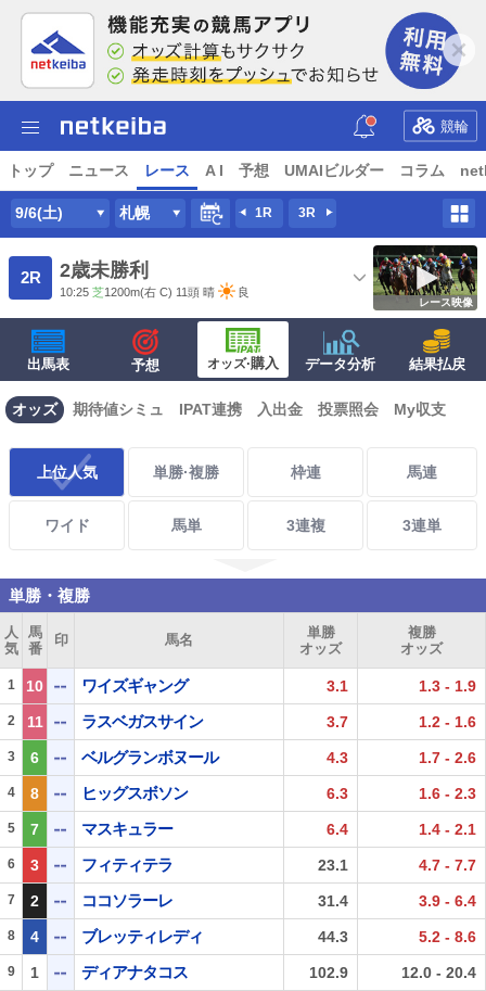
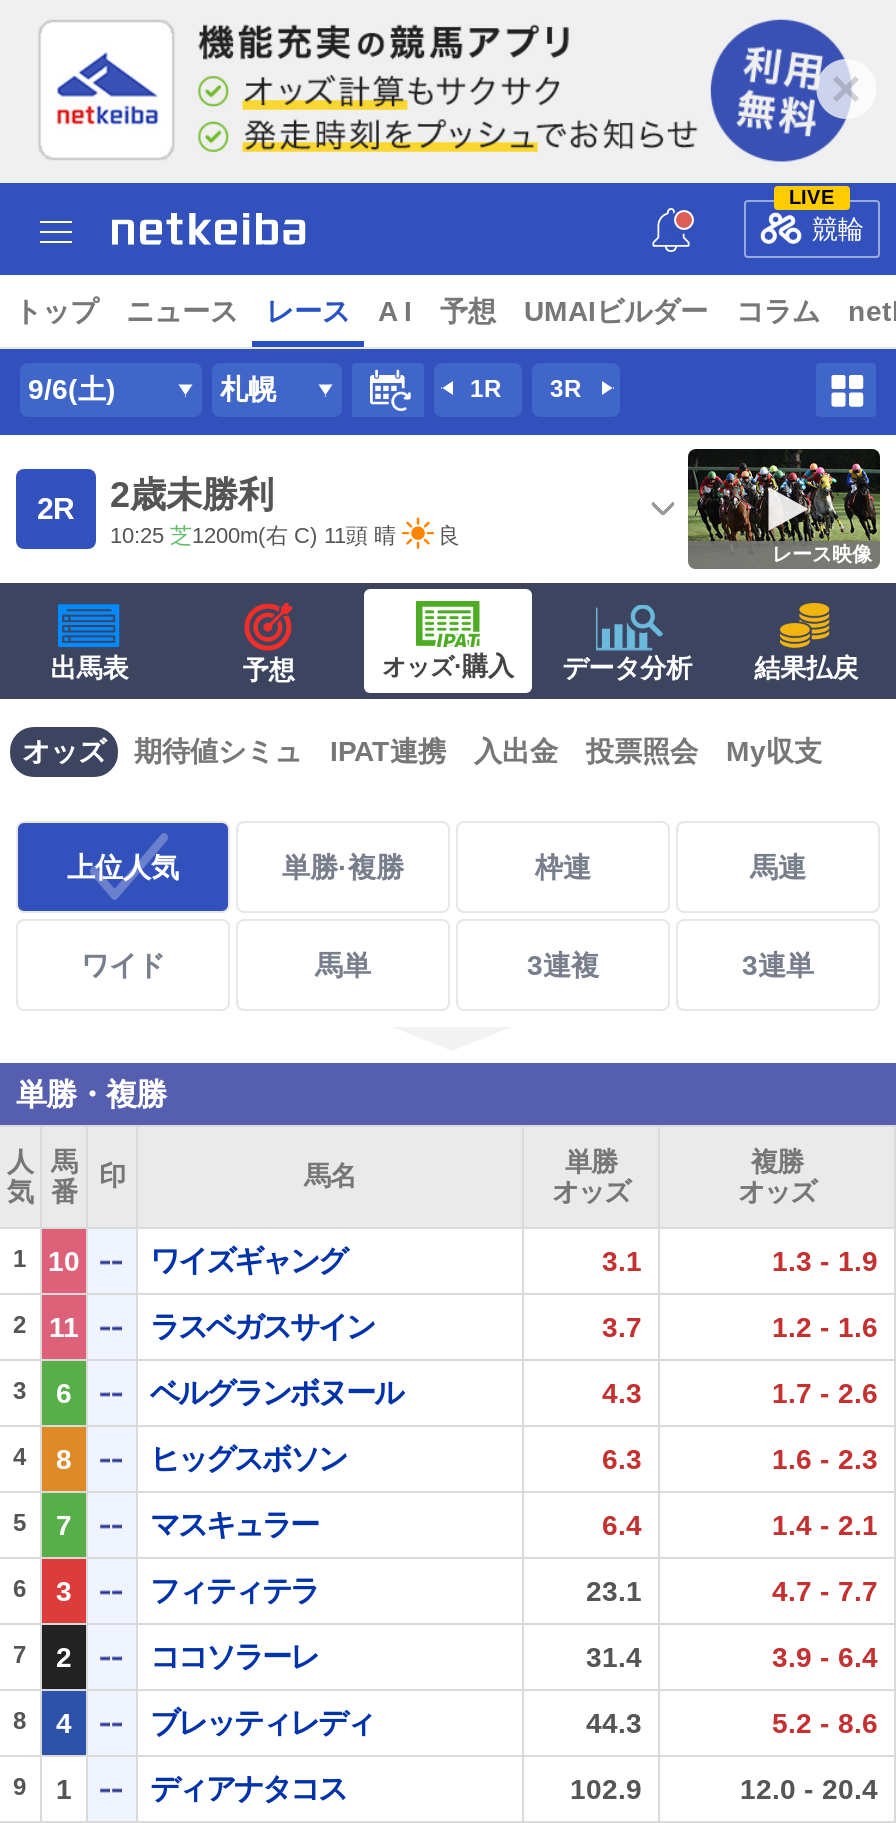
none -> [789,185,835,207] LIVE

